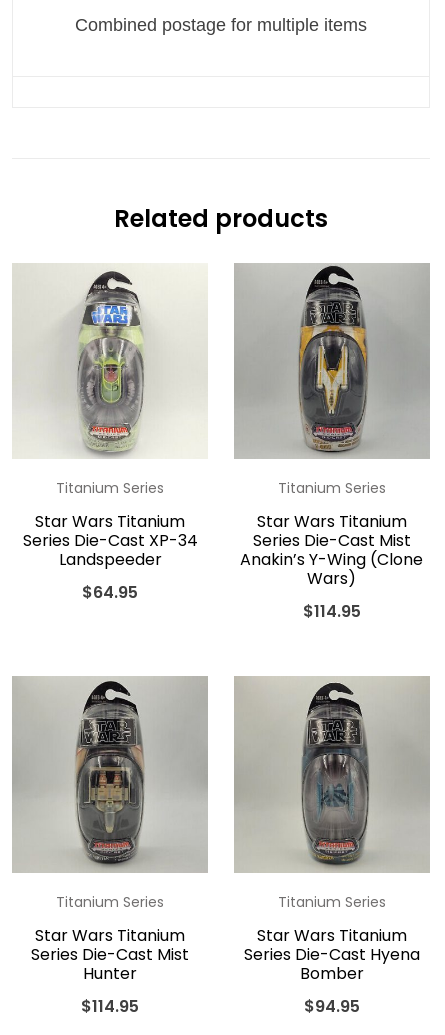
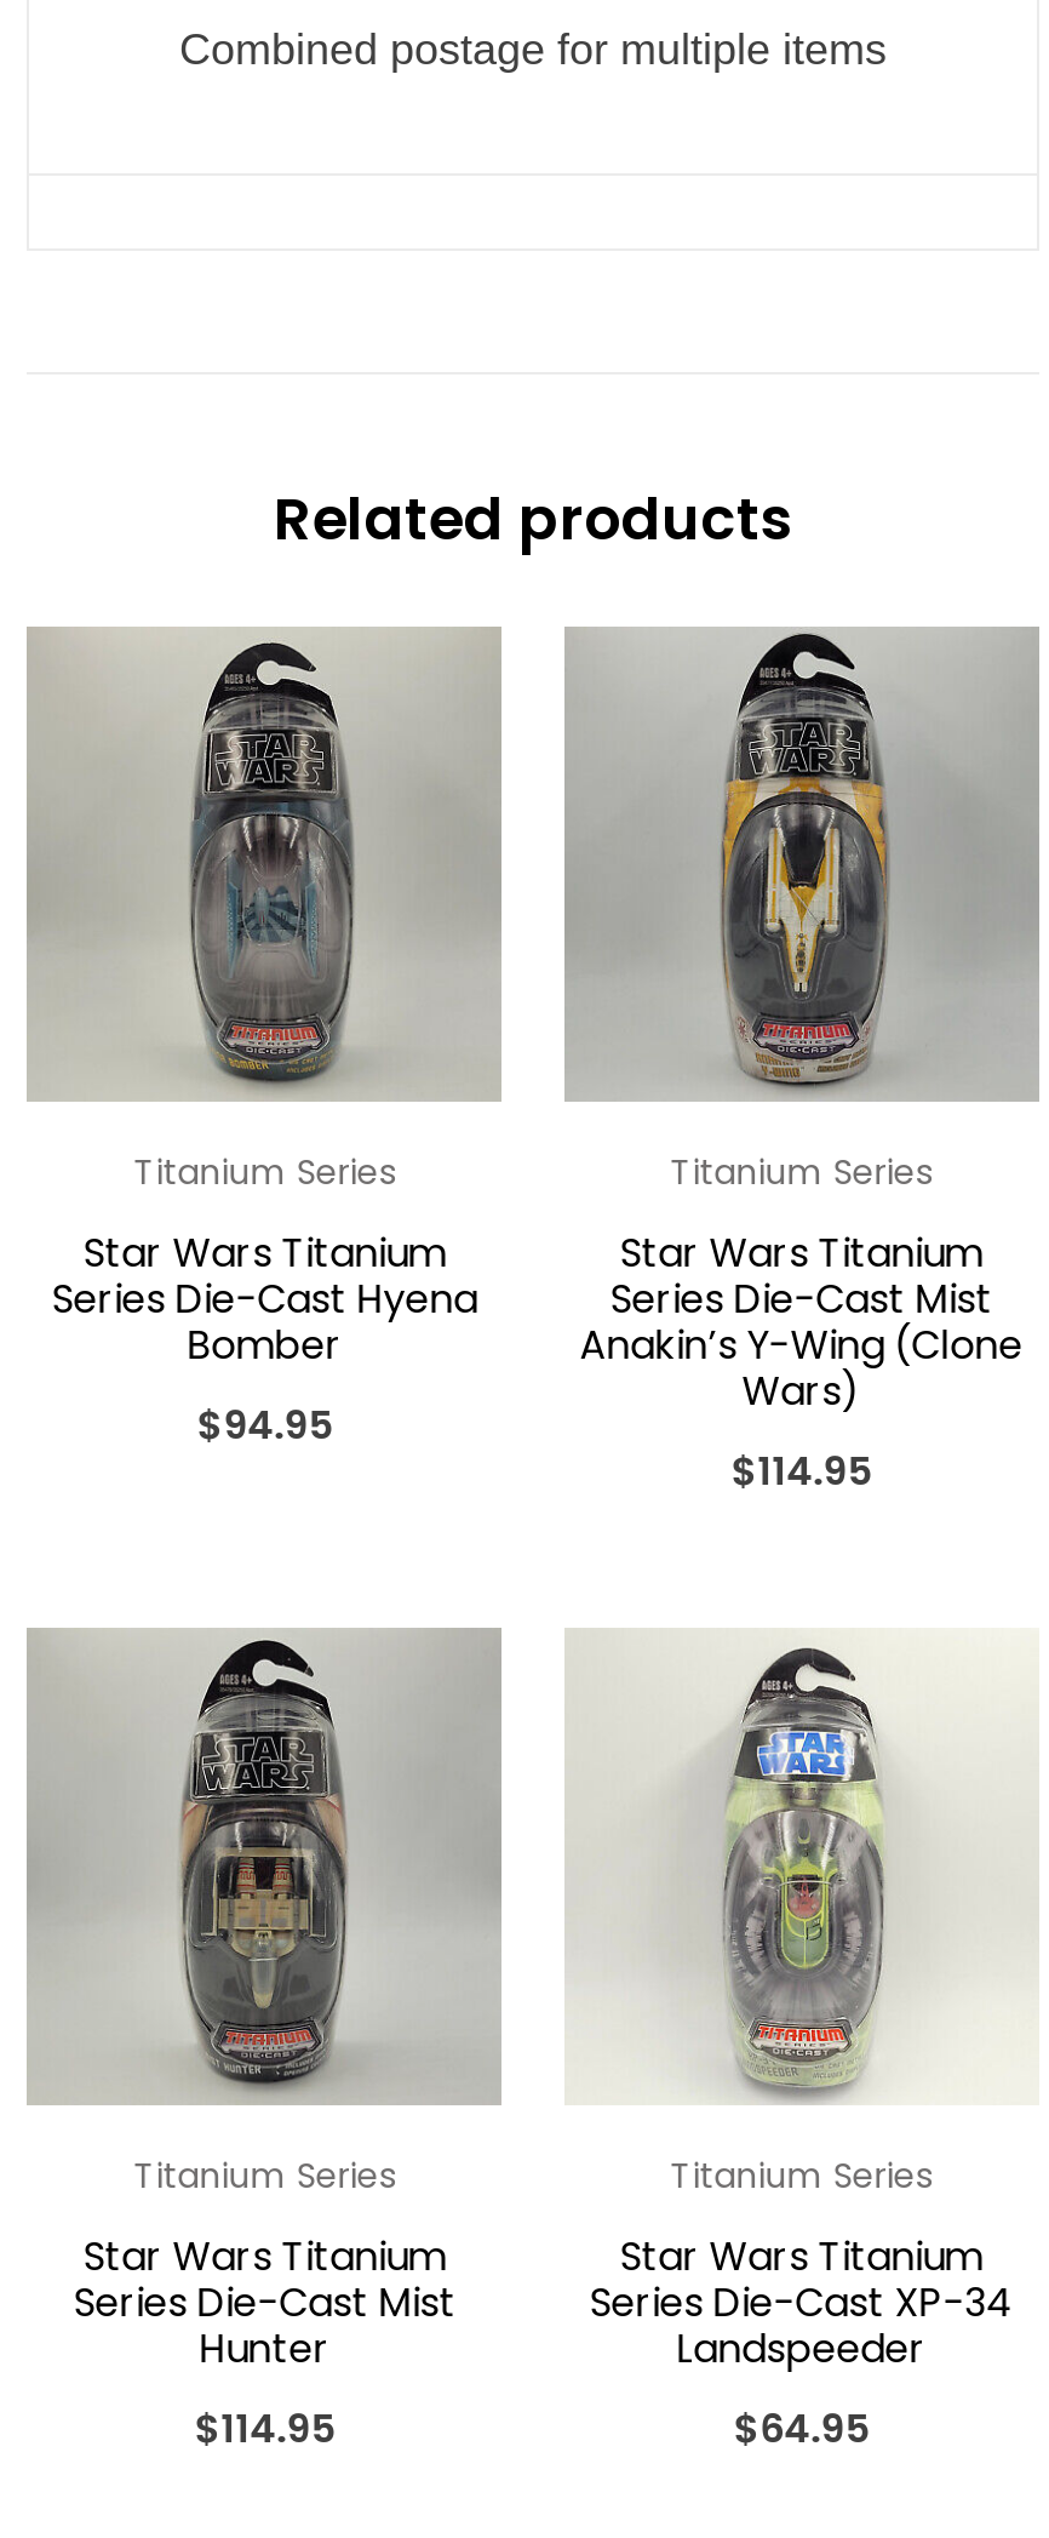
moved [13,264,207,458] -> [569,1630,1037,2103]: [image]
moved [23,529,198,604] -> [589,2274,1013,2456]: Series Die-Cast XP-34 | Landspeeder | $64.95
moved [235,676,430,873] -> [27,627,501,1102]: [image]
moved [244,942,420,1017] -> [51,1272,478,1453]: Series Die-Cast Hyena | Bomber | $94.95

